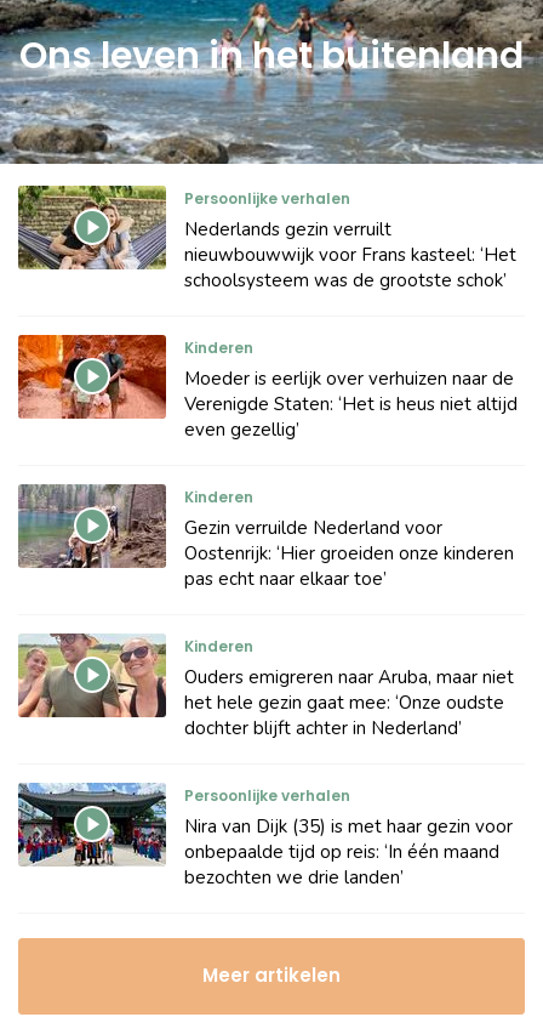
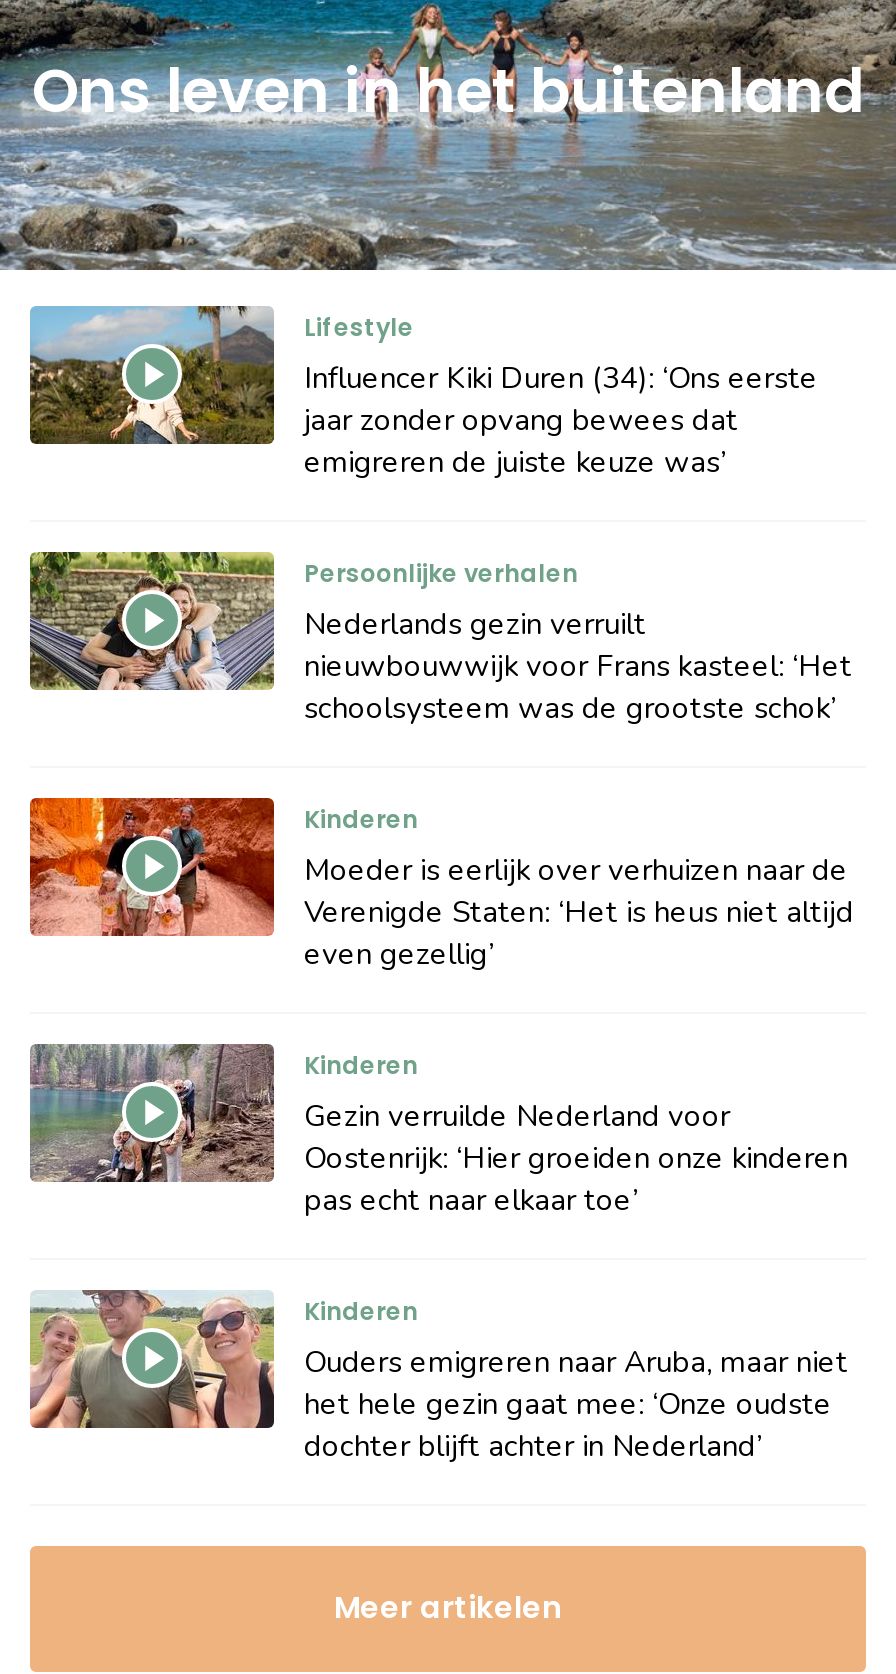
none -> [28,304,818,482] [image] | Lifestyle | Influencer Kiki Duren (34): ‘Ons eerste | jaar zonder opvang bewees dat | emigreren de juiste keuze was’
moved [16,183,518,740] -> [26,548,854,1466]: [image] | Persoonlijke verhalen | Nederlands gezin verruilt | ... | het hele gezin gaat mee: ‘Onze oudste | dochter blijft achter in Nederland’
[17,783,513,890] [image] | Persoonlijke verhalen | Nira van Dijk (35) is met haar gezin voor | onbepaalde tijd op reis: ‘In één maand | bezochten we drie landen’ -> none

